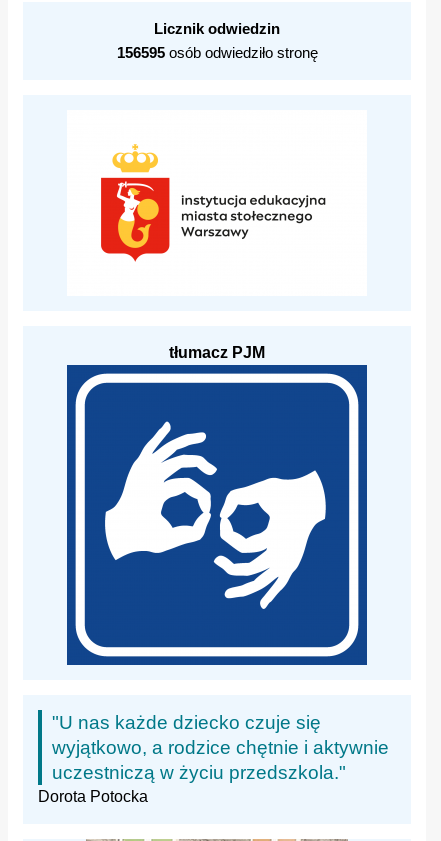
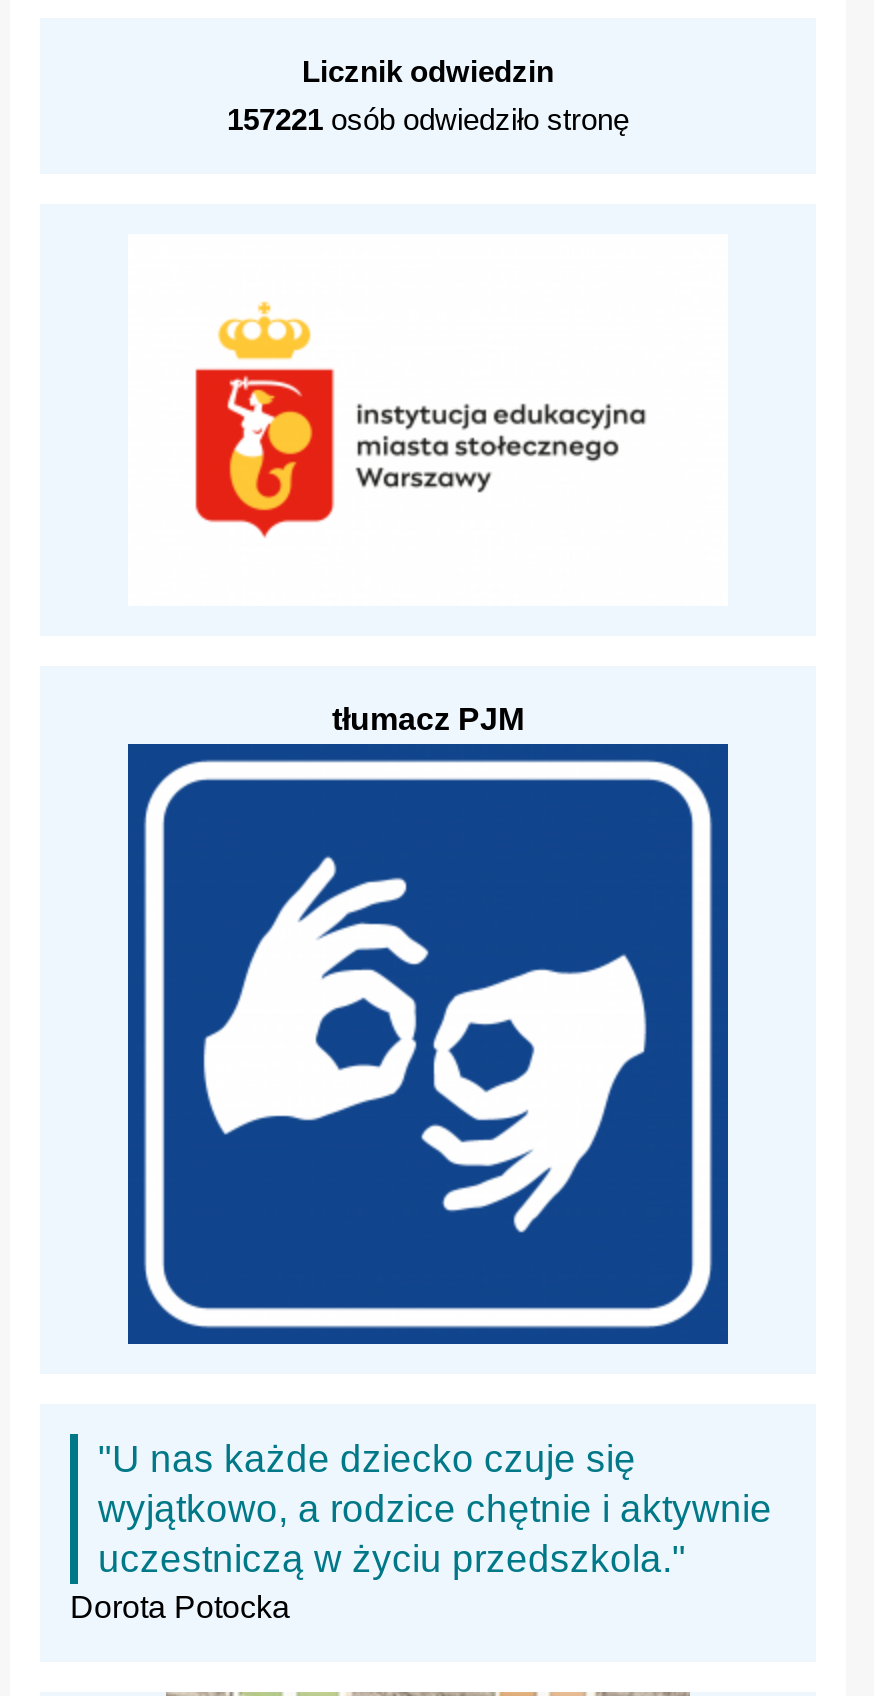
[116,44,317,61] 156595 osób odwiedziło stronę -> [227,102,629,136] 157221 osób odwiedziło stronę

